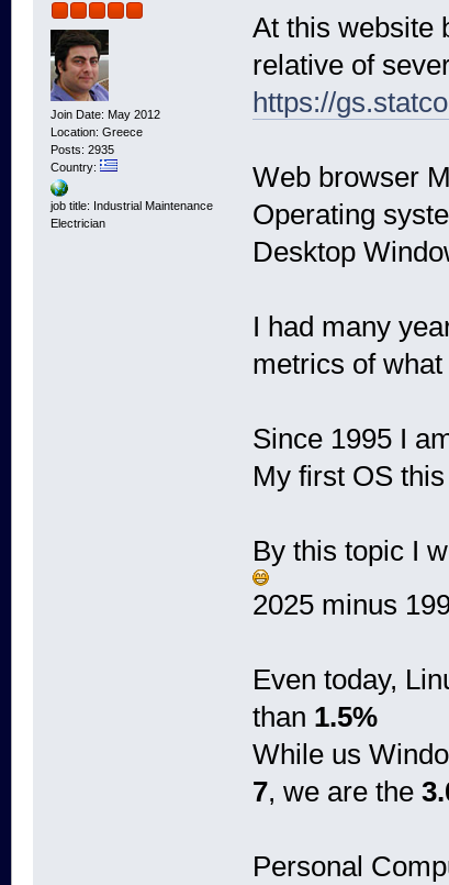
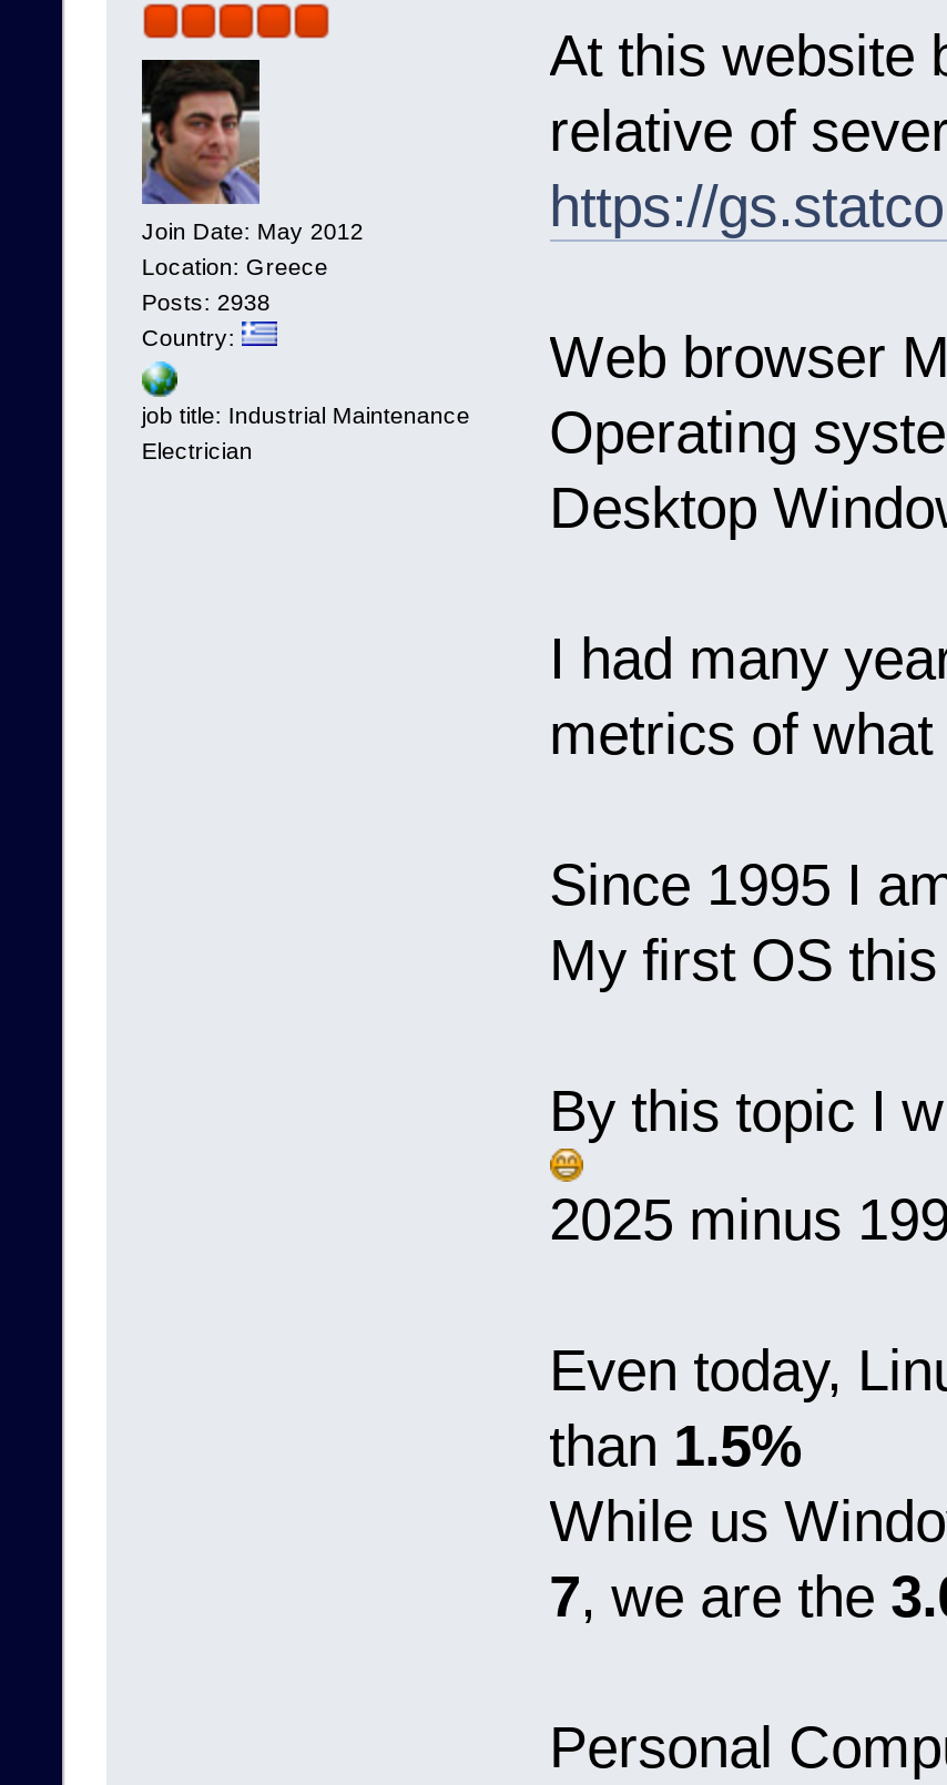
[50,143,114,156] Posts: 2935 -> [142,289,270,316] Posts: 2938

